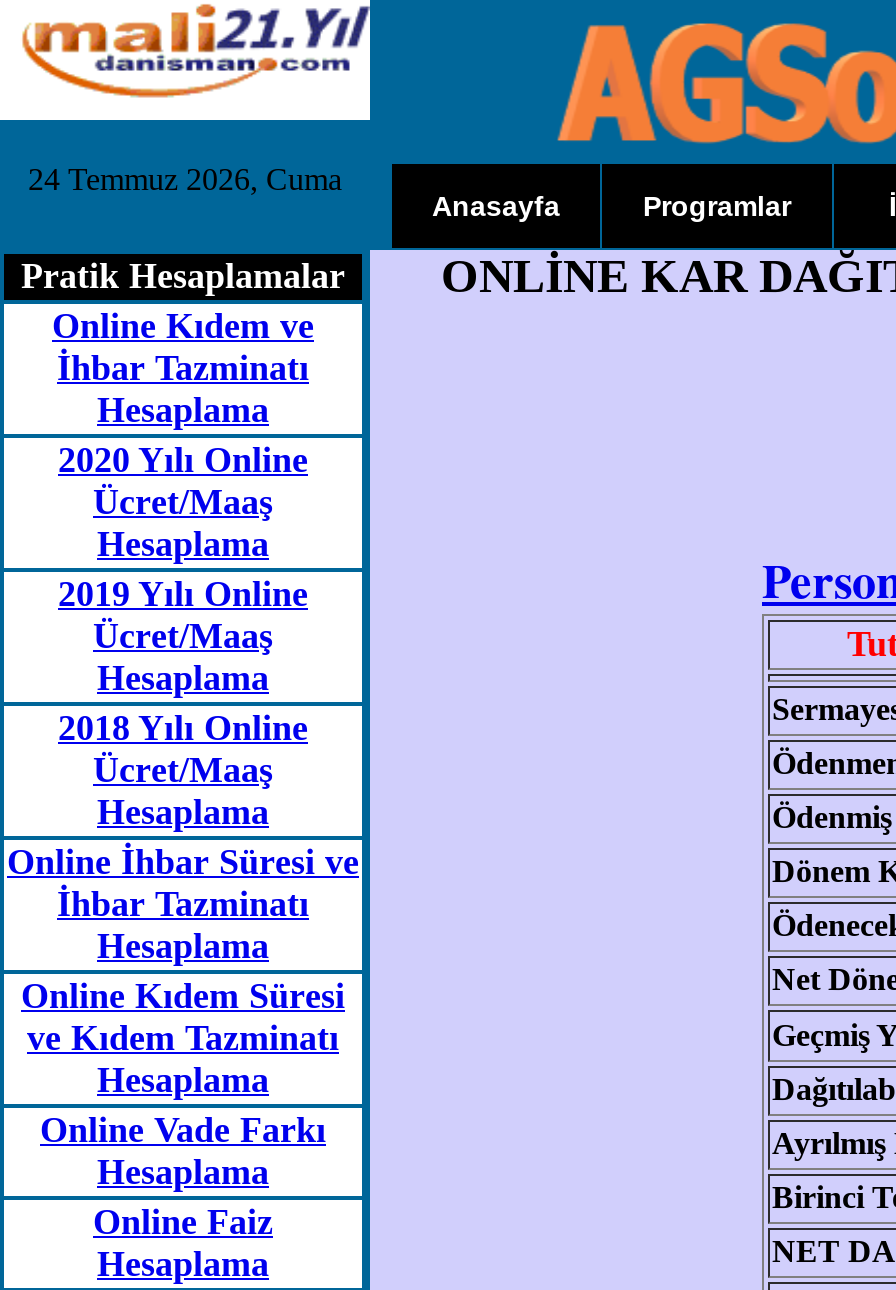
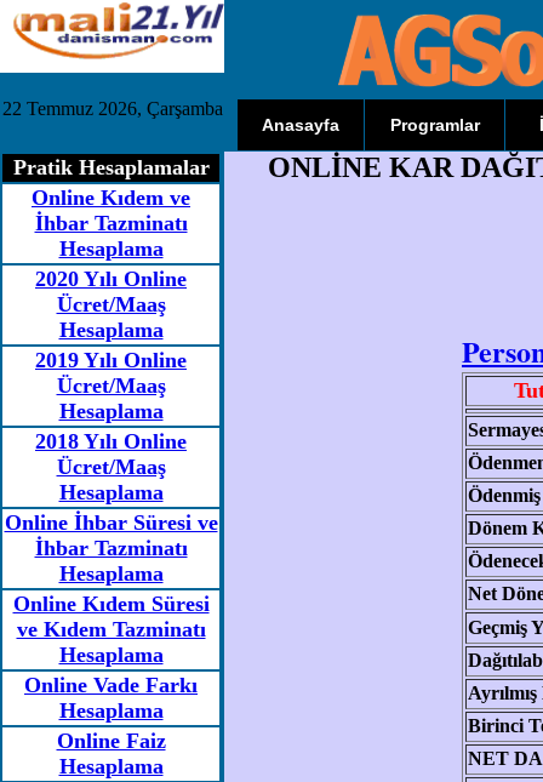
[28,162,342,196] 24 Temmuz 2026, Cuma -> [2,98,222,119] 22 Temmuz 2026, Çarşamba

